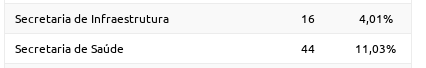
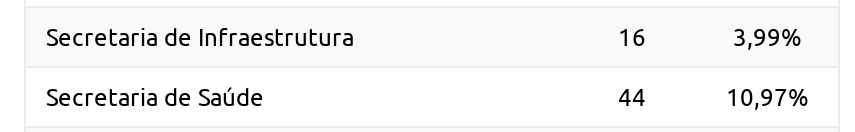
[358,12,392,25] 4,01% -> [733,25,801,51] 3,99%
[355,42,396,55] 11,03% -> [726,85,808,111] 10,97%

